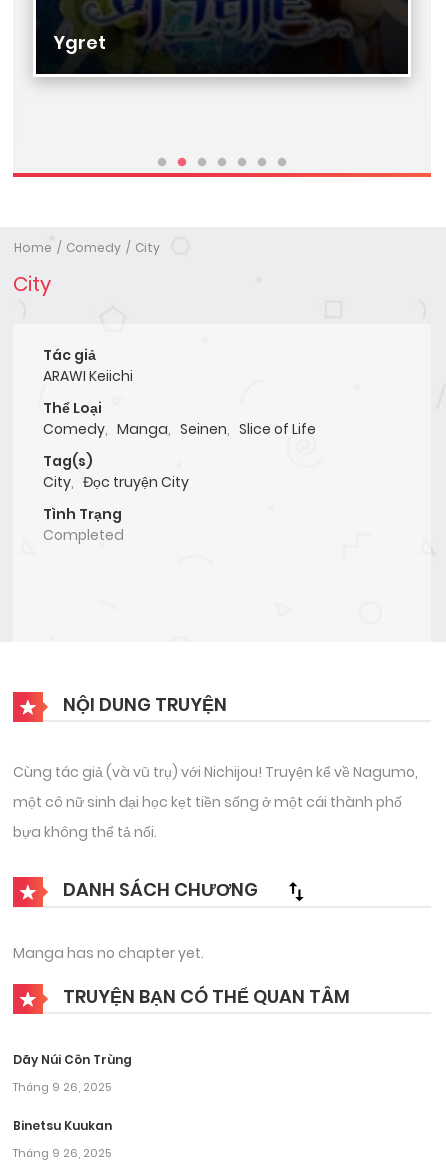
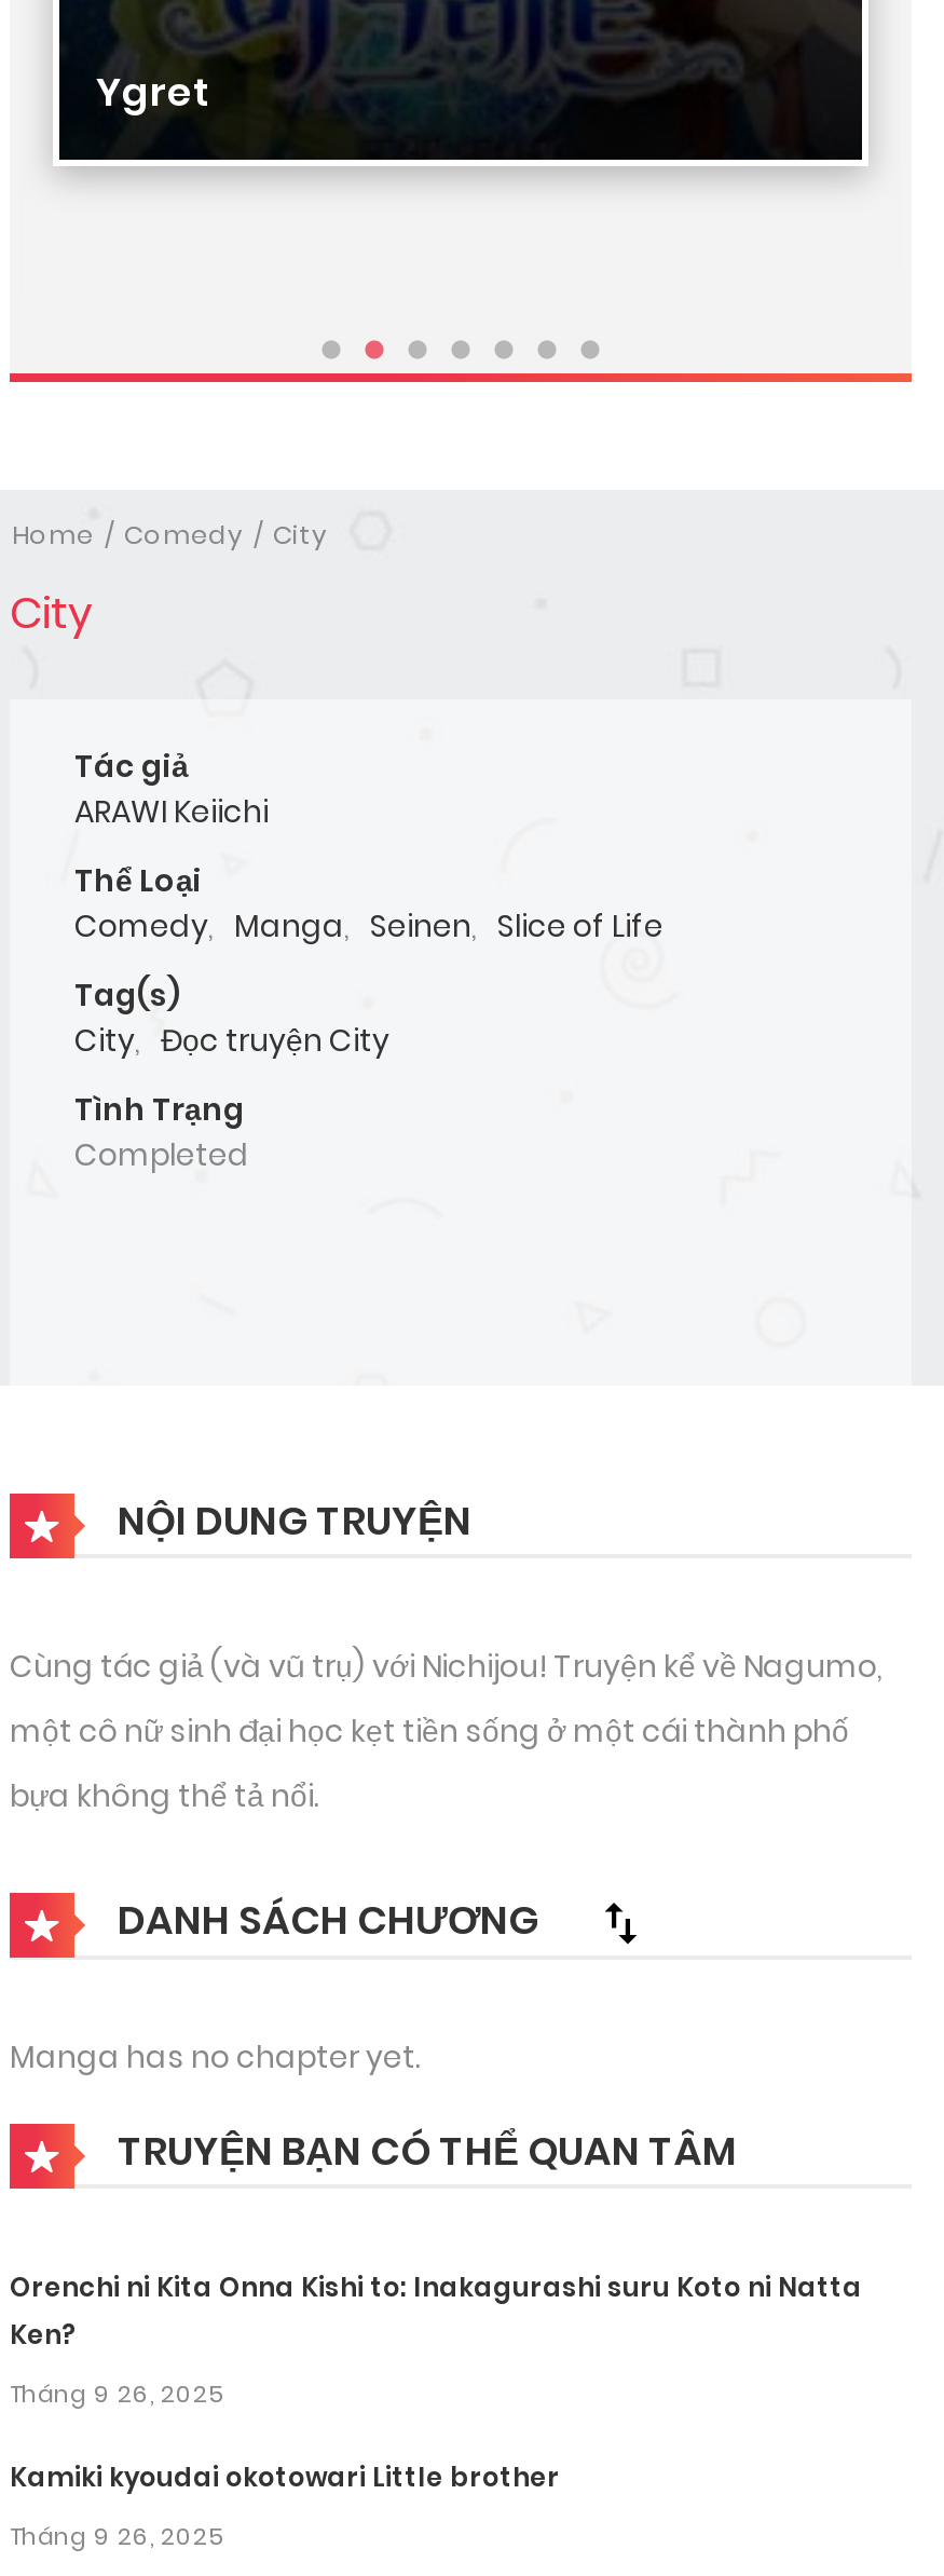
[13,1051,132,1068] Dãy Núi Côn Trùng -> [10,2269,862,2353] Orenchi ni Kita Onna Kishi to: Inakagurashi suru Koto ni Natta | Ken?
[13,1117,112,1134] Binetsu Kuukan -> [10,2459,560,2495] Kamiki kyoudai okotowari Little brother

